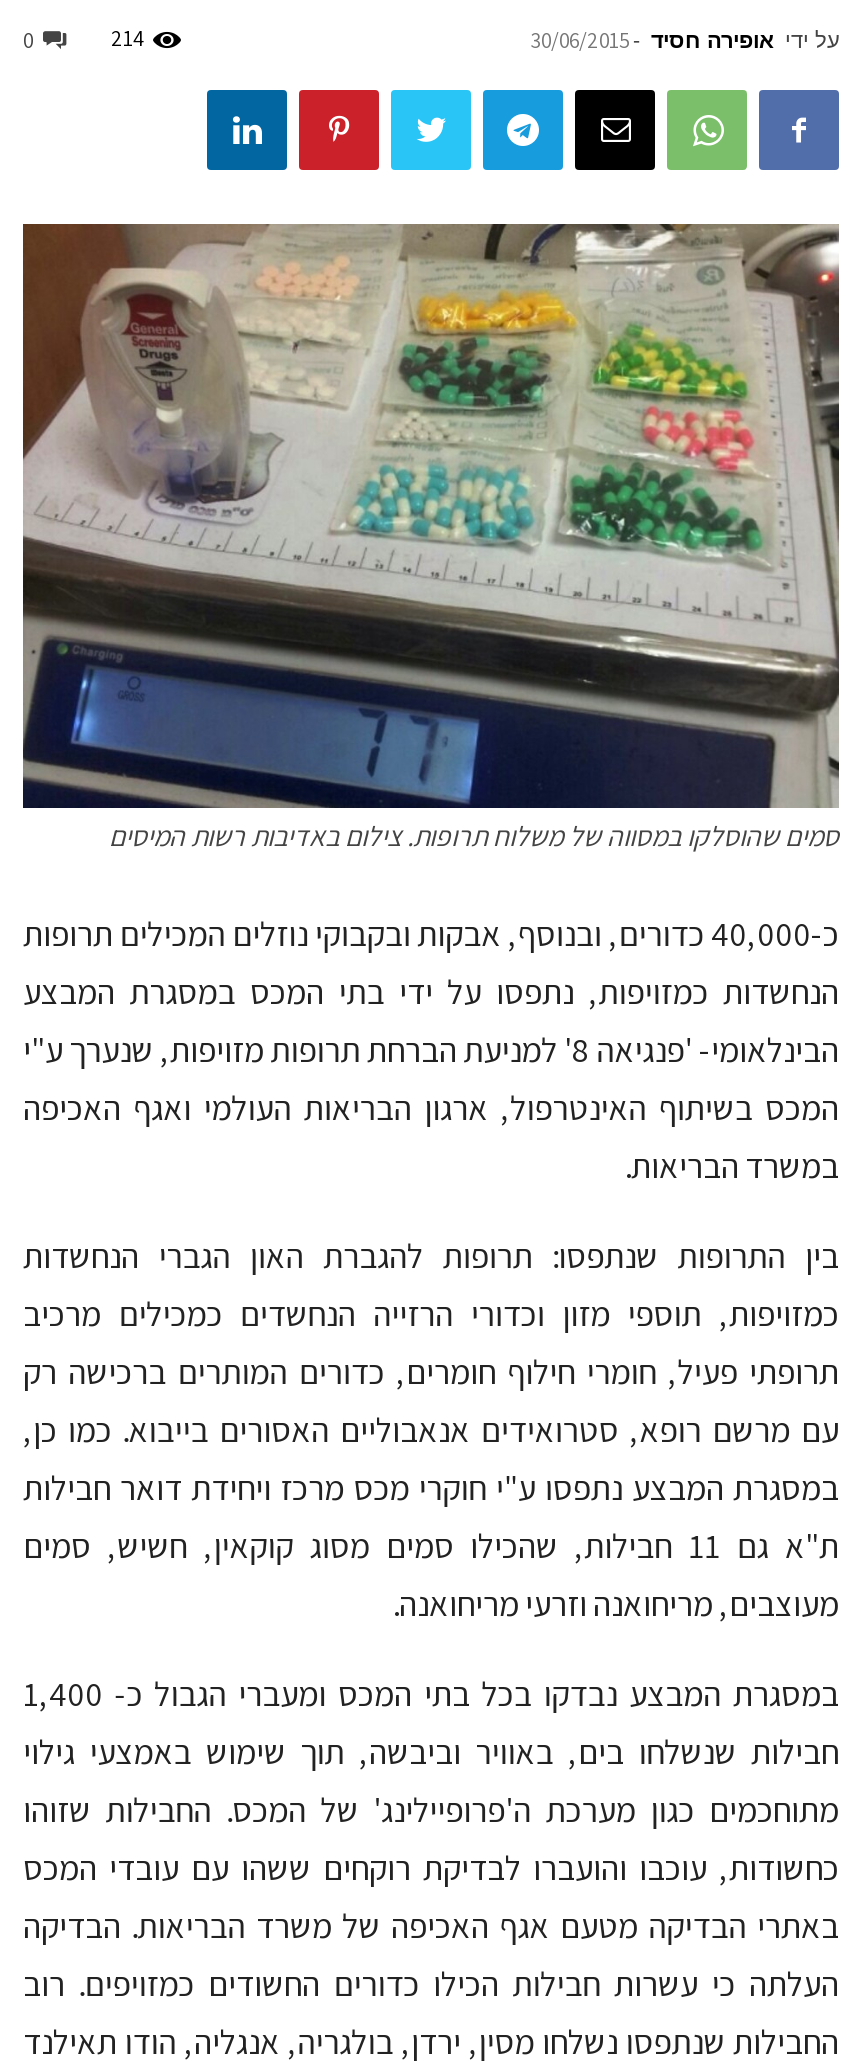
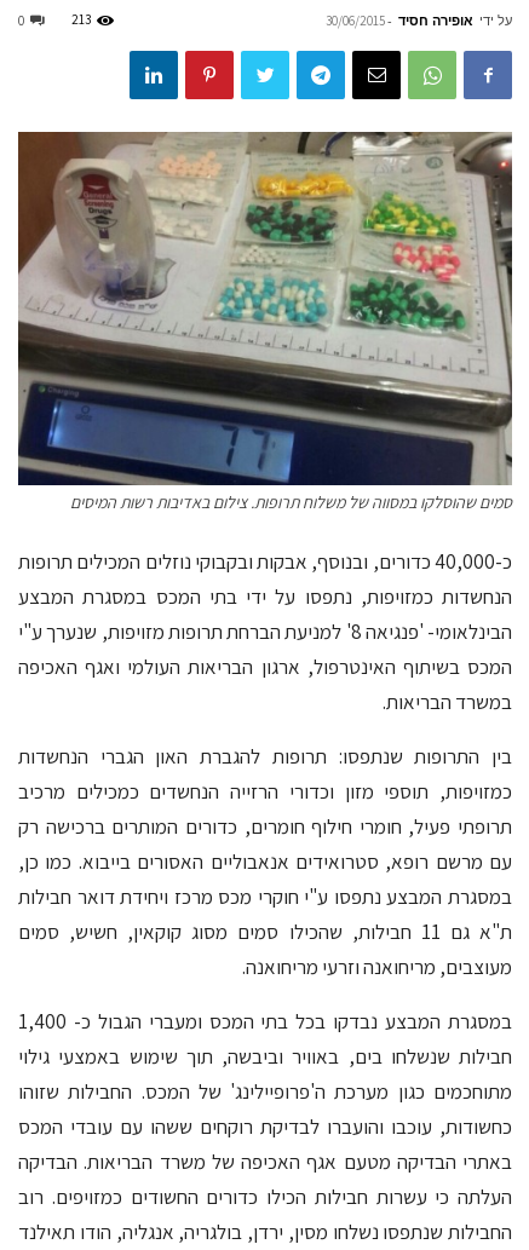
[111,24,143,52] 214 -> [71,11,91,28] 213

